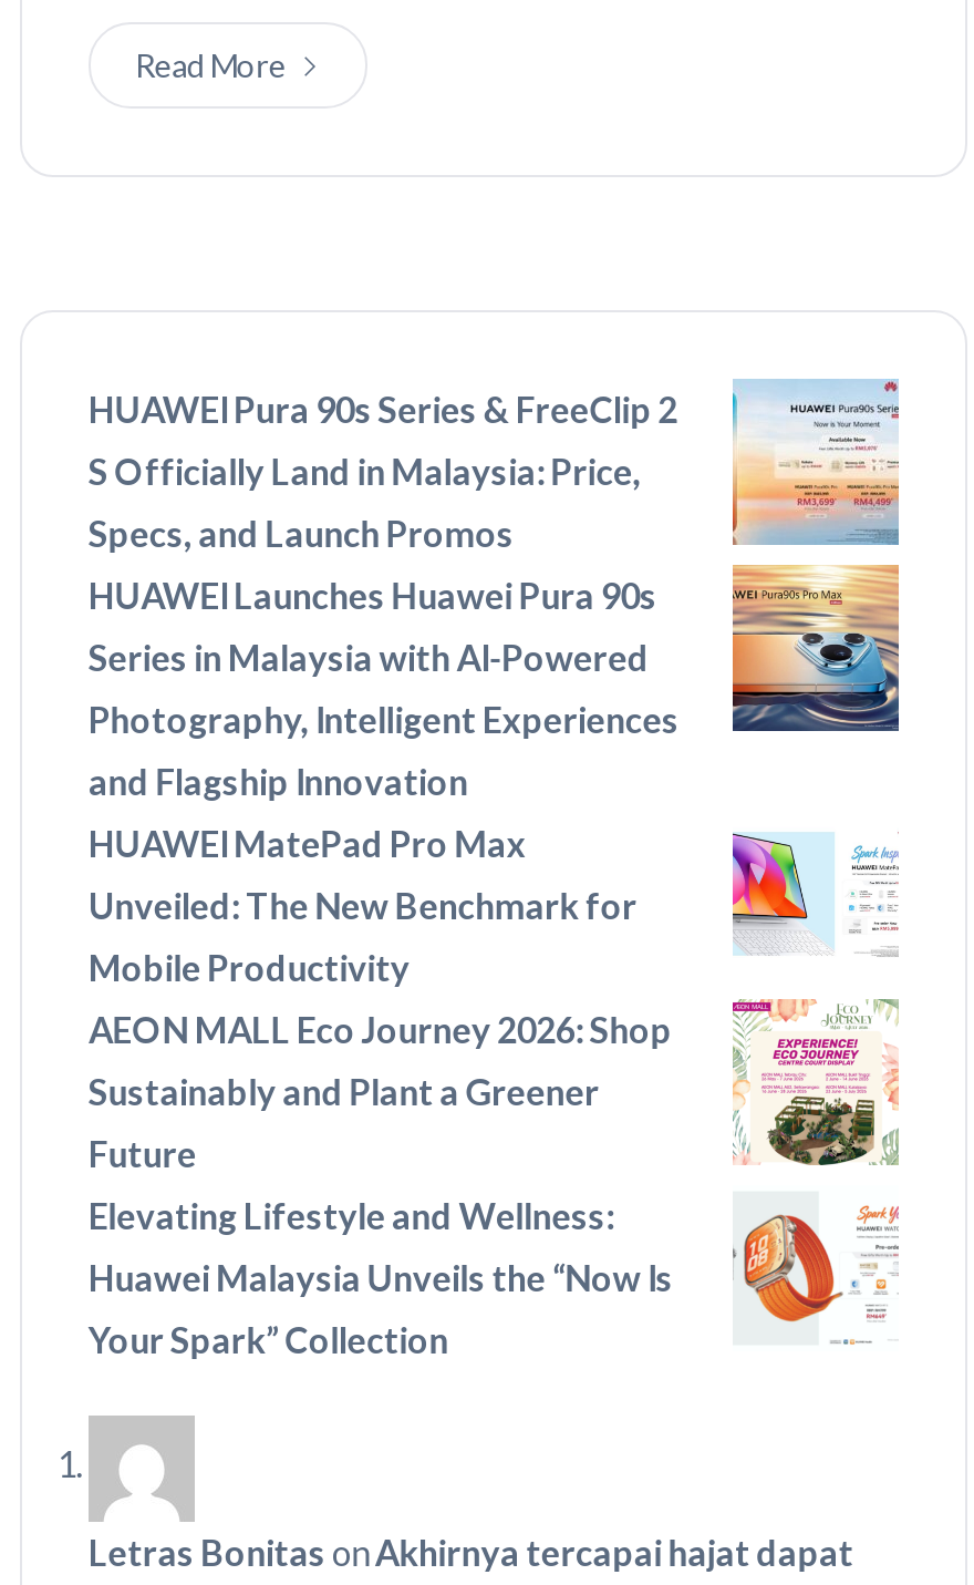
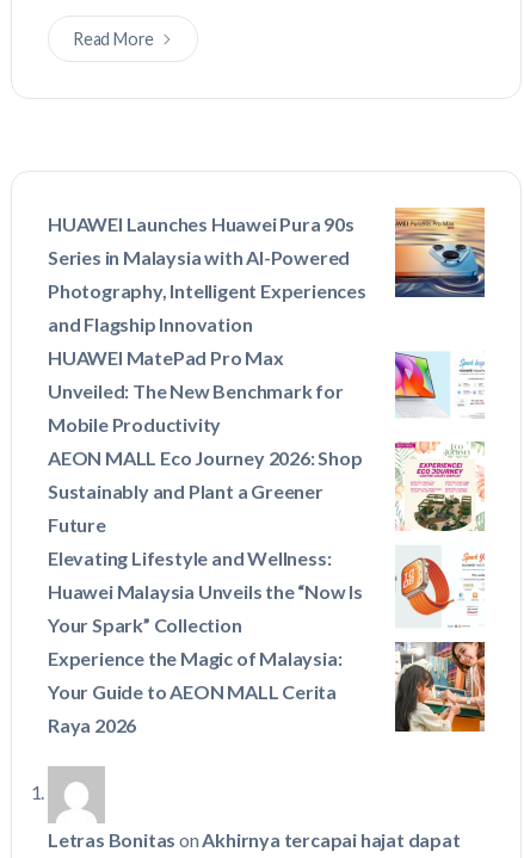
[89,377,901,554] [image] | HUAWEI Pura 90s Series & FreeClip 2 | S Officially Land in Malaysia: Price, | Specs, and Launch Promos -> none
moved [89,560,903,1361] -> [48,205,487,636]: [image] | HUAWEI Launches Huawei Pura 90s | Series in Malaysia with AI-Powered | ... | Huawei Malaysia Unveils the “Now Is | Your Spark” Collection
none -> [48,647,342,737] Experience the Magic of Malaysia: | Your Guide to AEON MALL Cerita | Raya 2026
none -> [394,641,486,733] [image]

